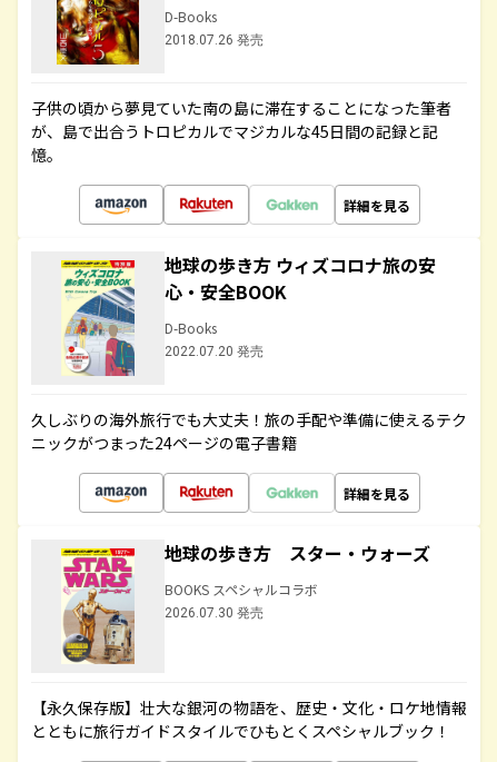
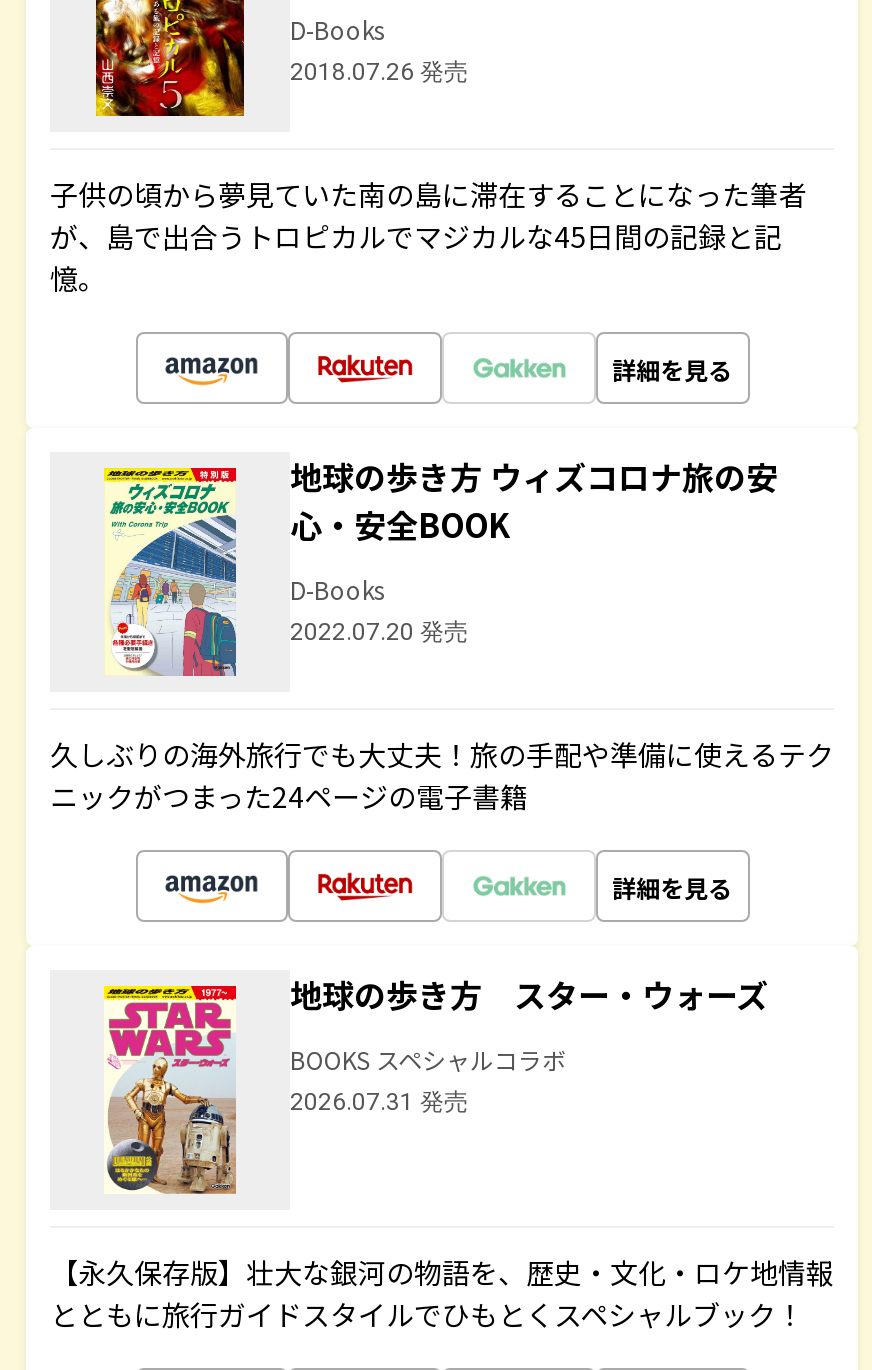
[165,605,264,621] 2026.07.30 発売 -> [290,1088,468,1116] 2026.07.31 発売

